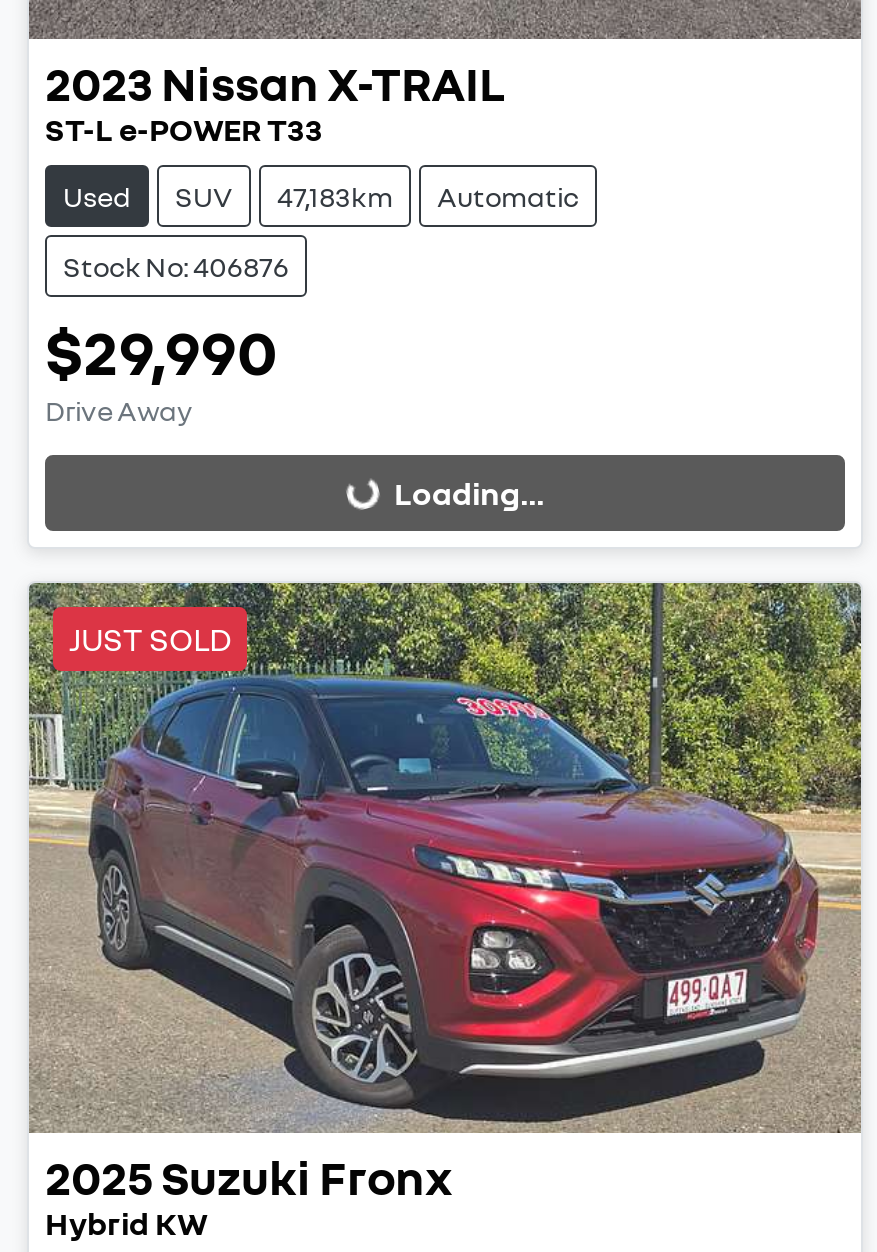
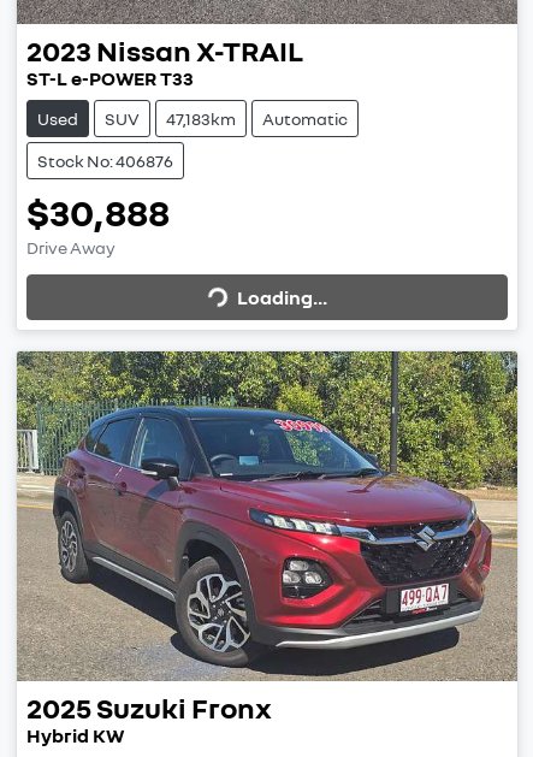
[45,313,277,389] $29,990 -> [26,188,170,234] $30,888
[69,619,231,659] JUST SOLD -> none

